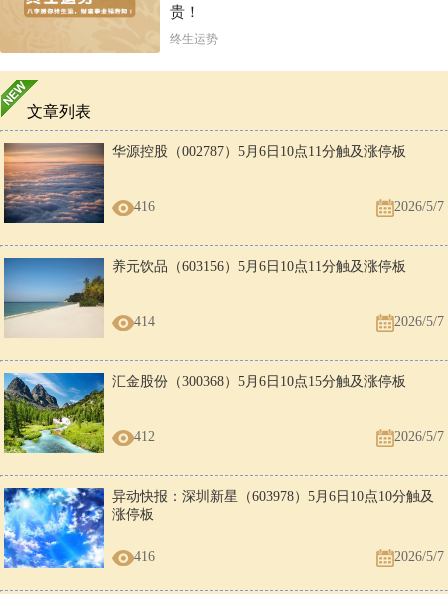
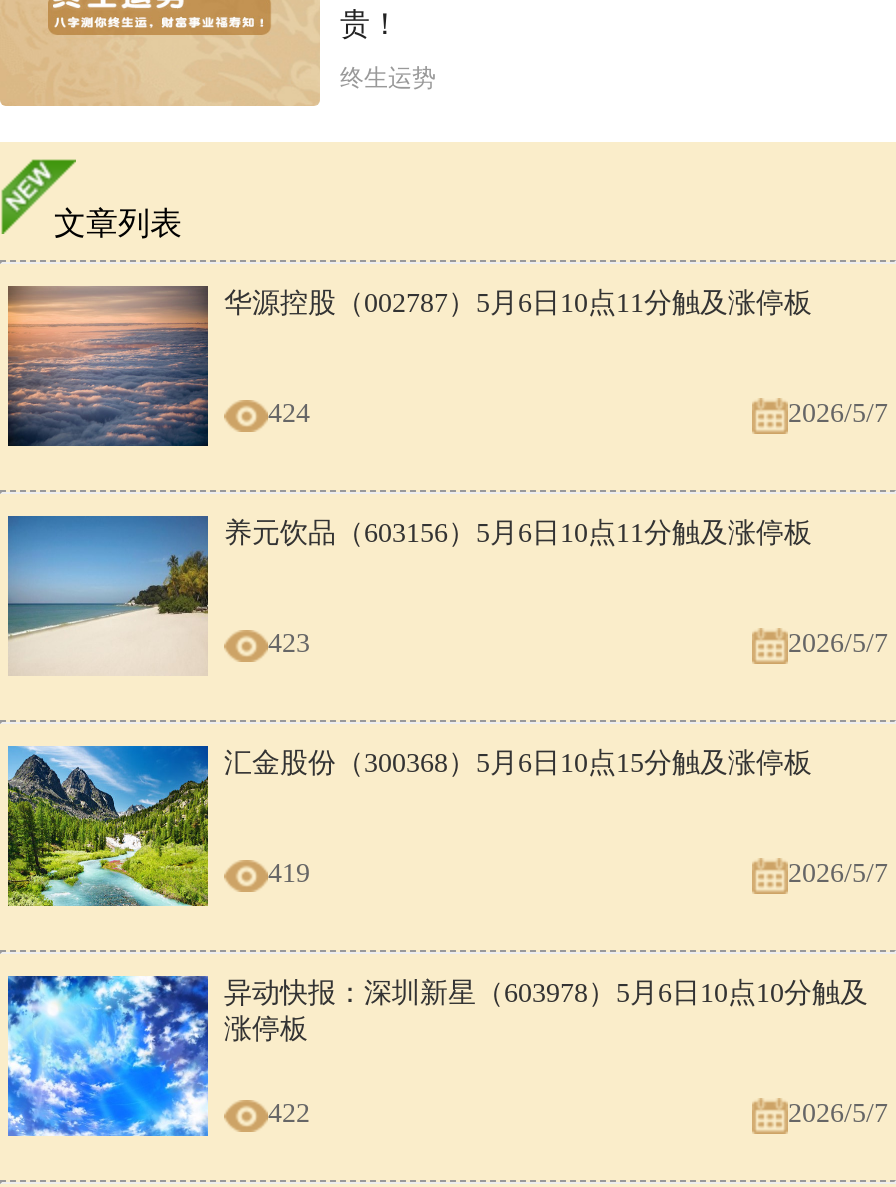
[134,199,155,214] 416 -> [268,399,310,429] 424
[134,314,155,329] 414 -> [268,629,310,659] 423
[134,429,155,444] 412 -> [268,859,310,889] 419
[134,549,155,564] 416 -> [268,1099,310,1129] 422

